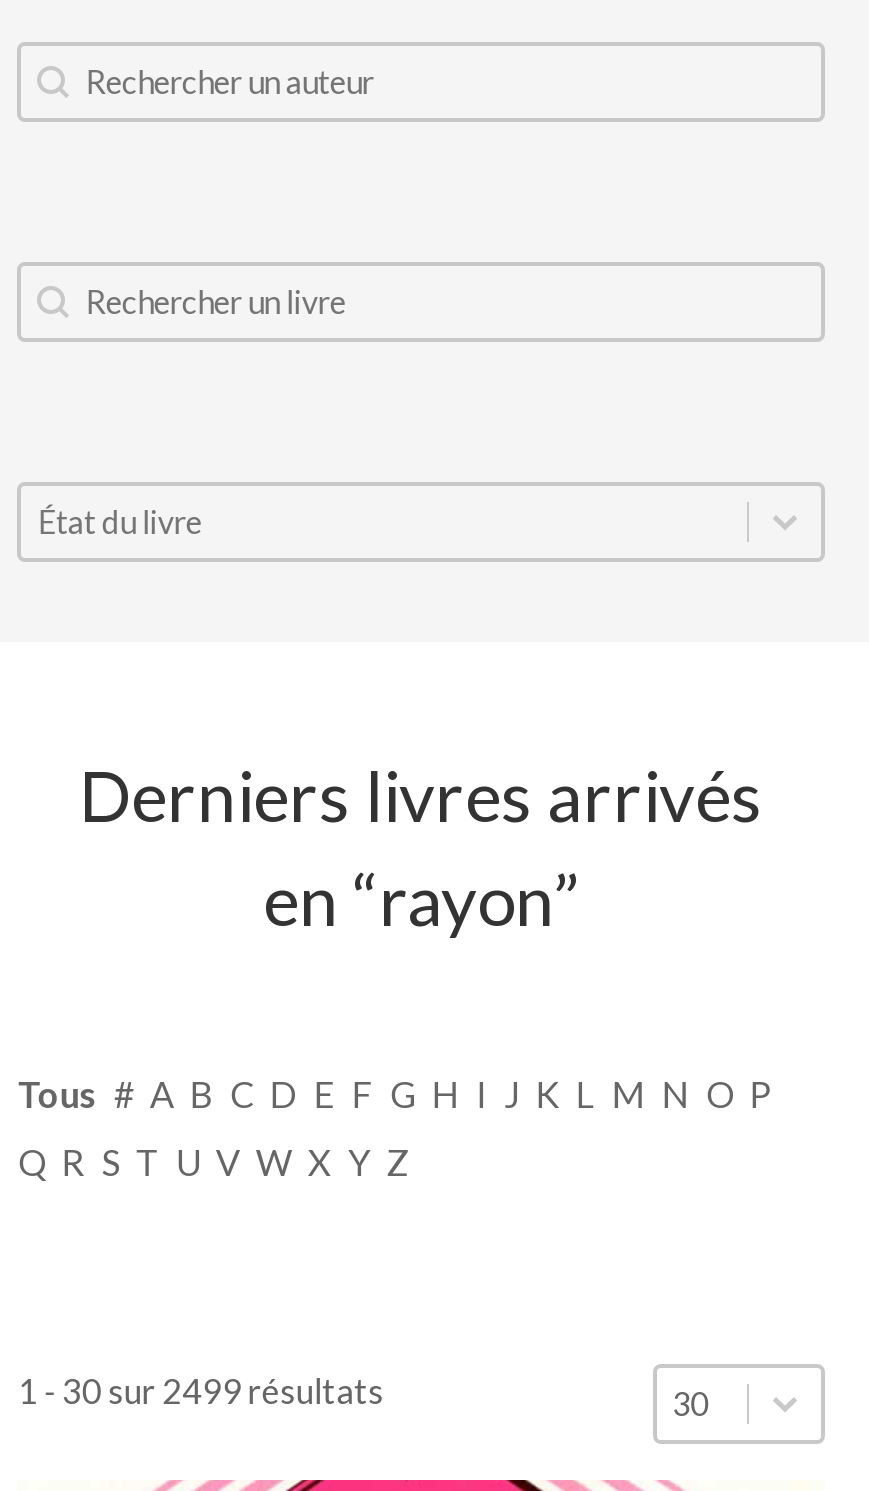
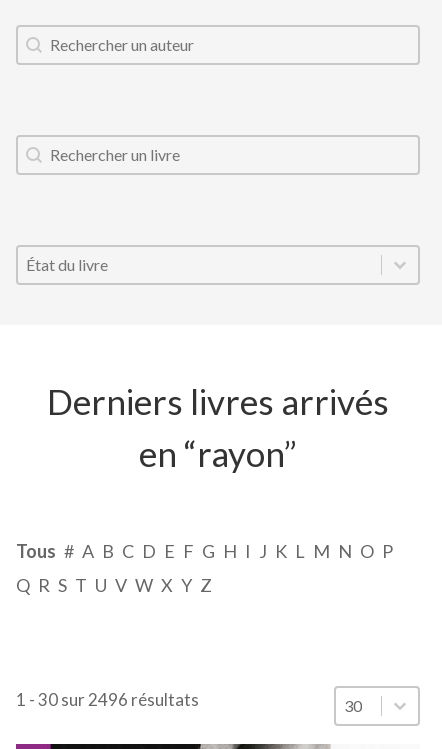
[18,1370,384,1412] 1 - 30 sur 2499 résultats -> [16,689,199,710] 1 - 30 sur 2496 résultats

